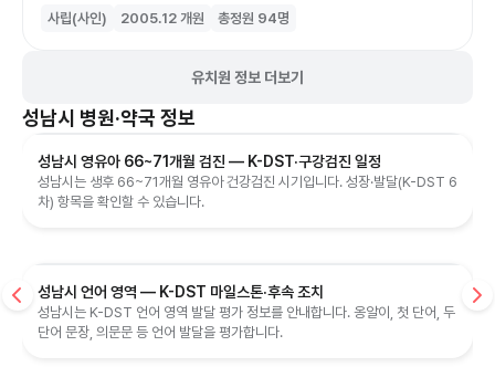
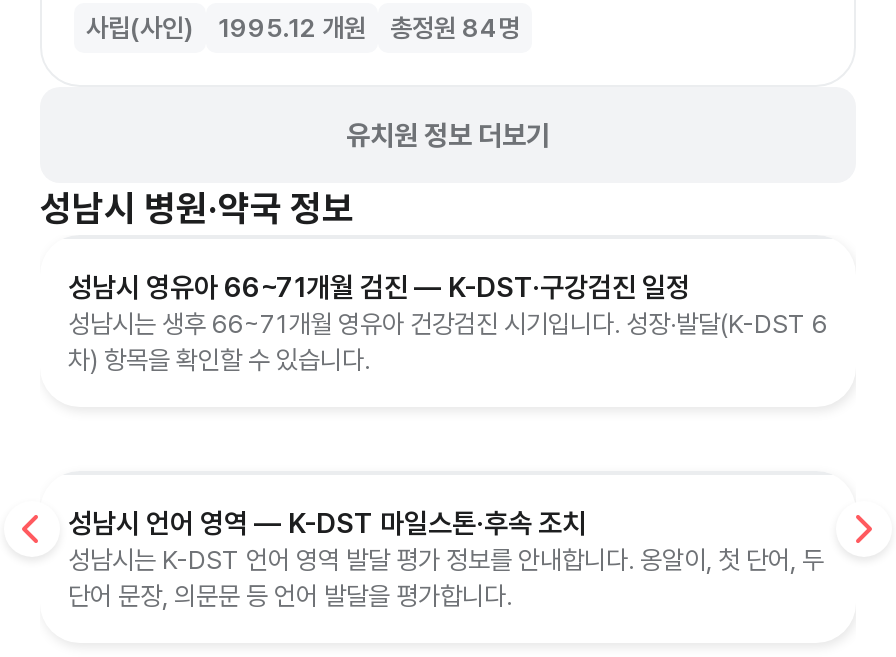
[120,10,204,27] 2005.12 개원 -> [218,13,366,43] 1995.12 개원
[218,10,289,27] 총정원 94명 -> [390,13,520,43] 총정원 84명

